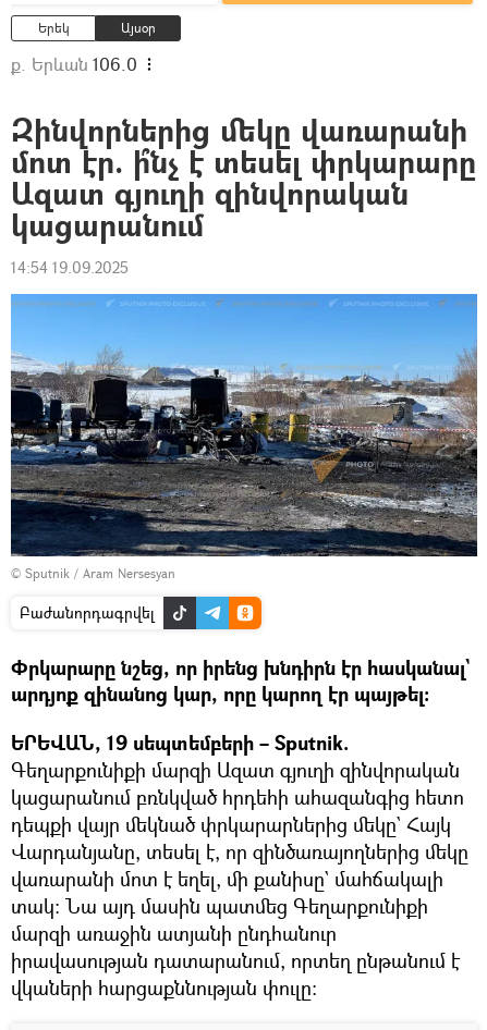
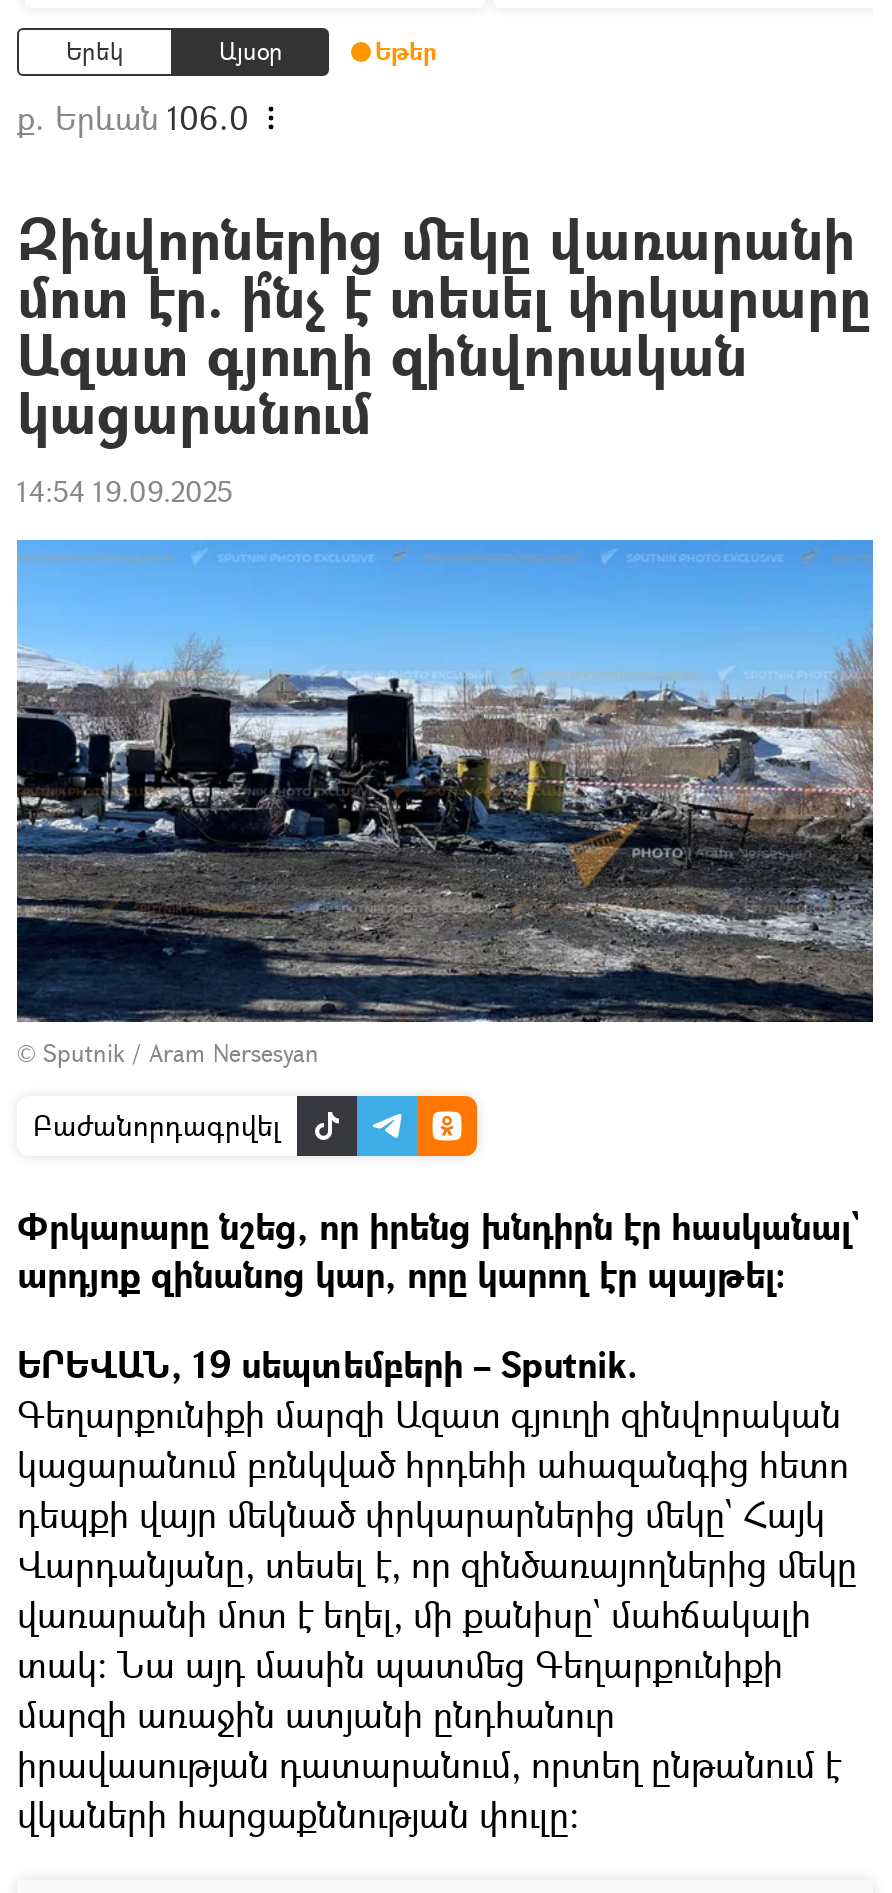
none -> [375,34,437,68] Եթեր

